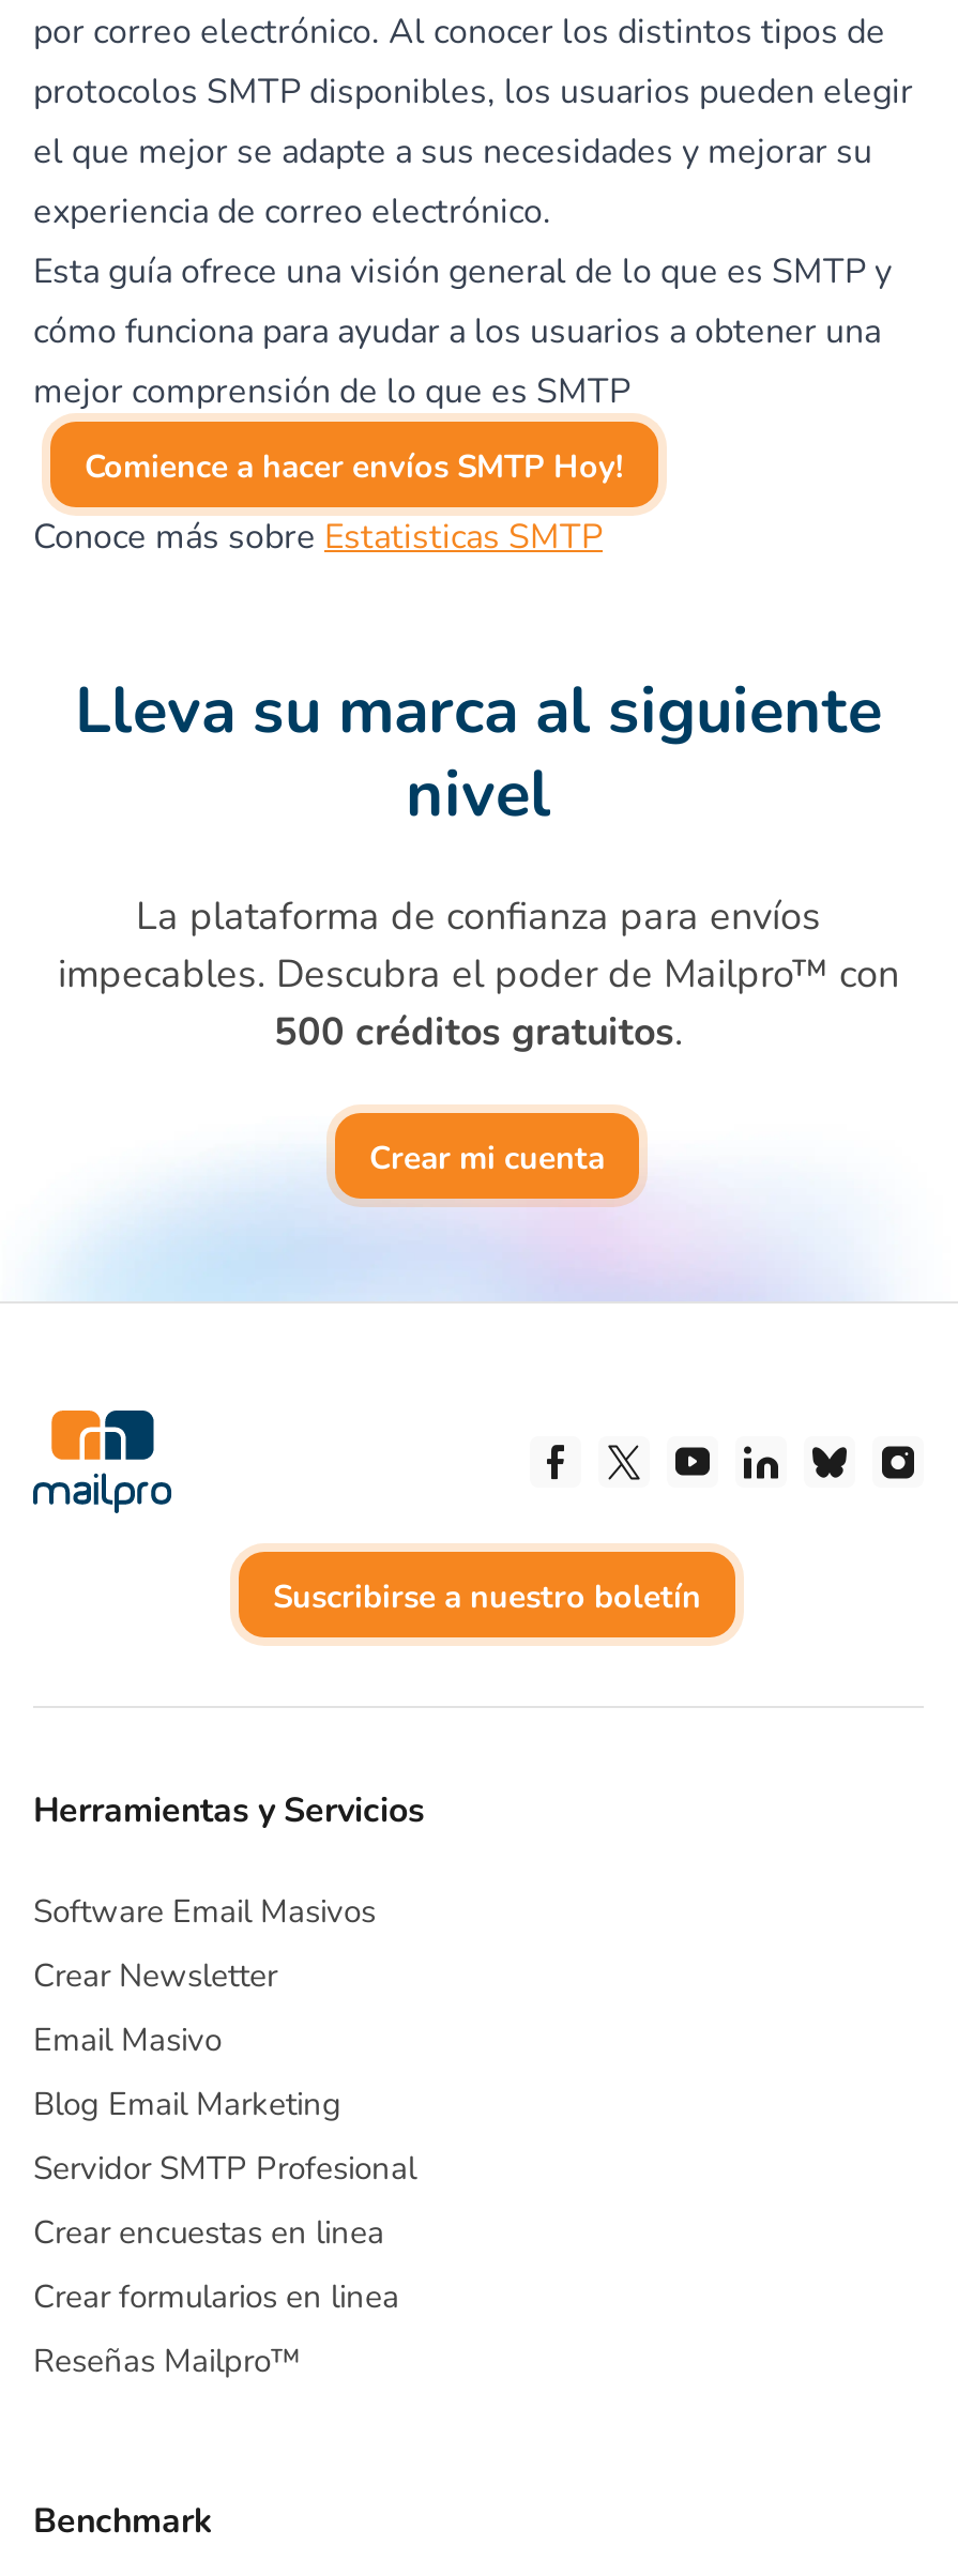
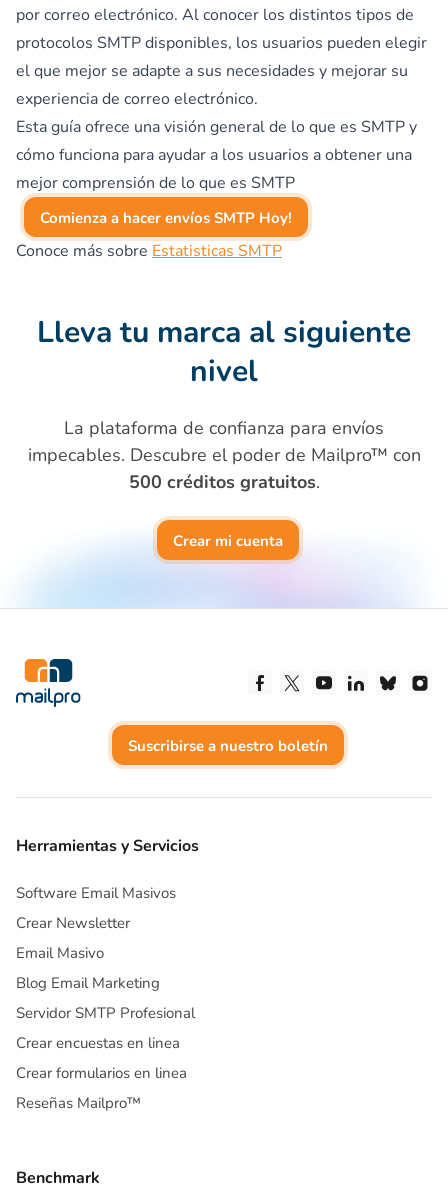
[85,445,624,488] Comience a hacer envíos SMTP Hoy! -> [40,208,292,228] Comienza a hacer envíos SMTP Hoy!
[75,668,882,756] Lleva su marca al siguiente -> [37,312,411,353] Lleva tu marca al siguiente
[58,948,899,1000] impecables. Descubra el poder de Mailpro™ con -> [27,443,420,467] impecables. Descubre el poder de Mailpro™ con

